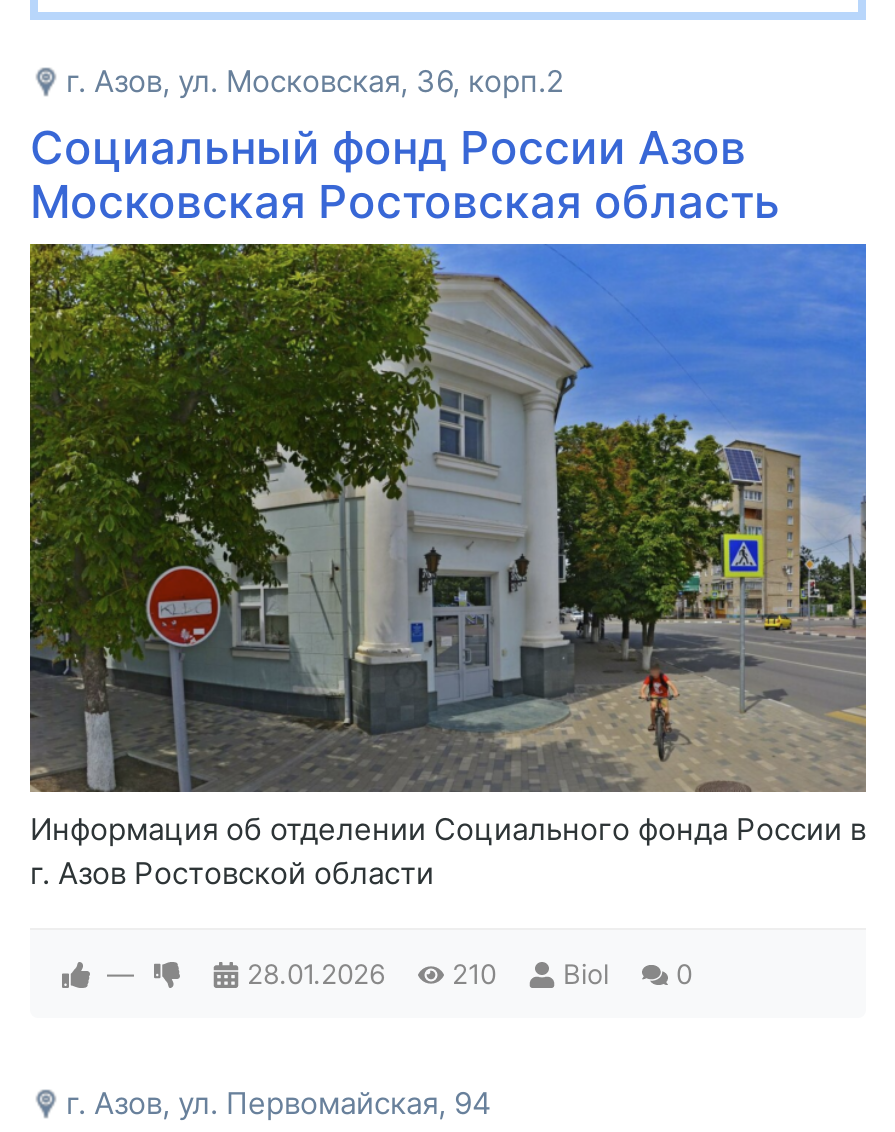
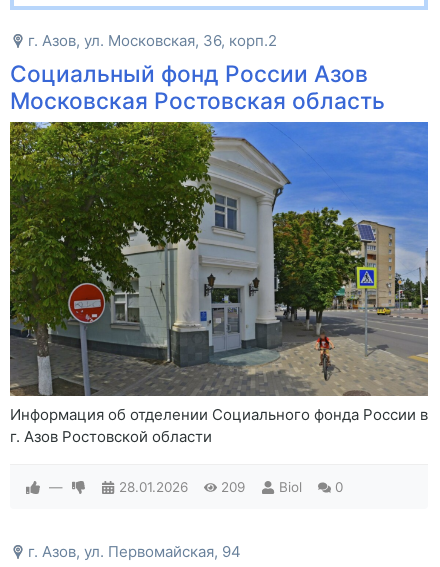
[247,959,496,991] 28.01.2026 210 -> [118,479,245,495] 28.01.2026 209

